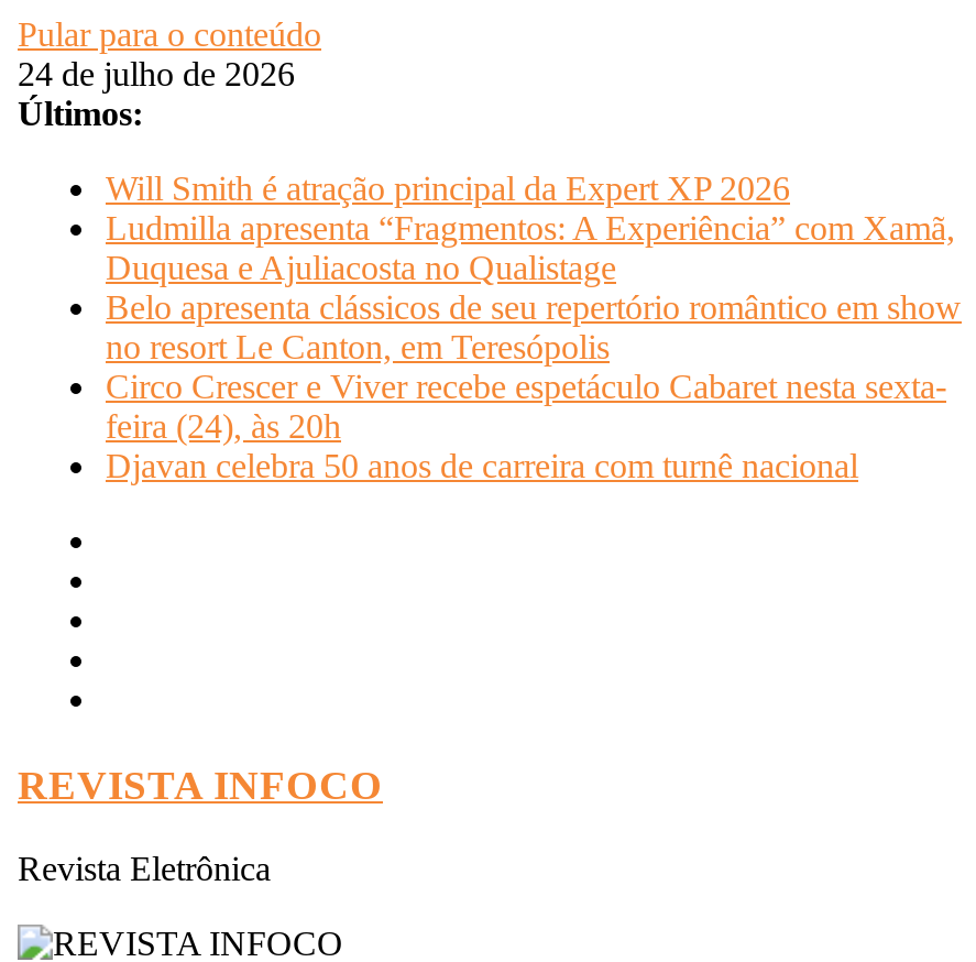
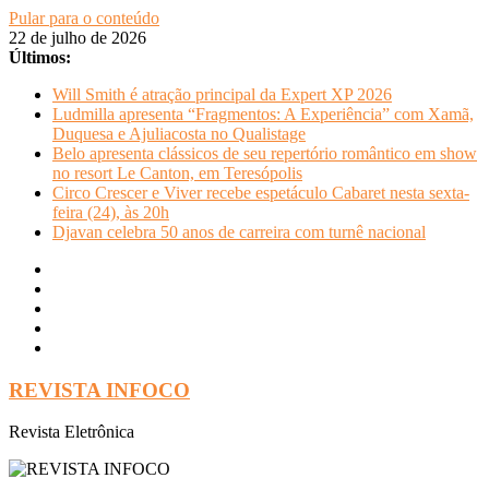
[18,55,295,92] 24 de julho de 2026 -> [9,28,146,47] 22 de julho de 2026

